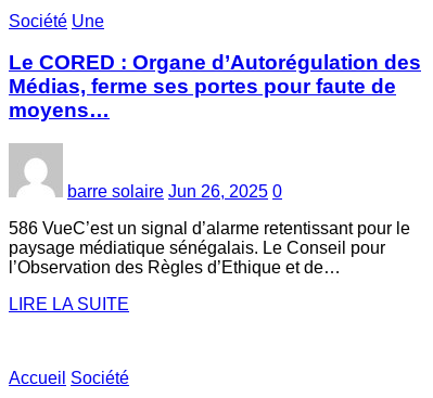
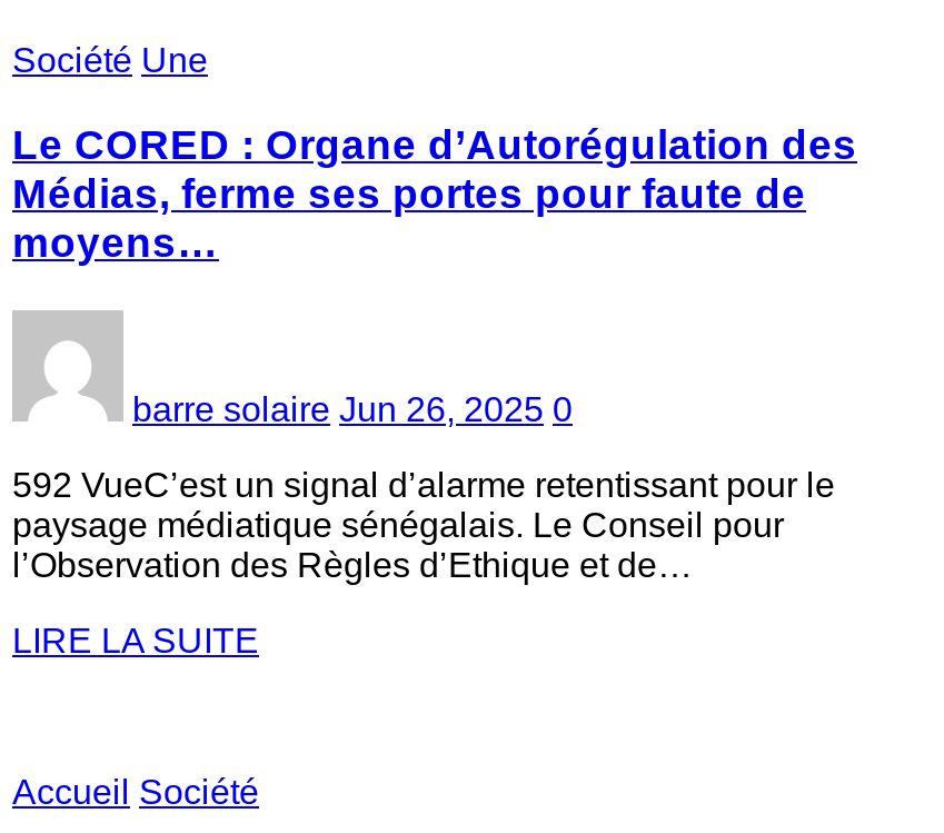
[9,219,410,238] 586 VueC’est un signal d’alarme retentissant pour le -> [12,466,835,504] 592 VueC’est un signal d’alarme retentissant pour le

